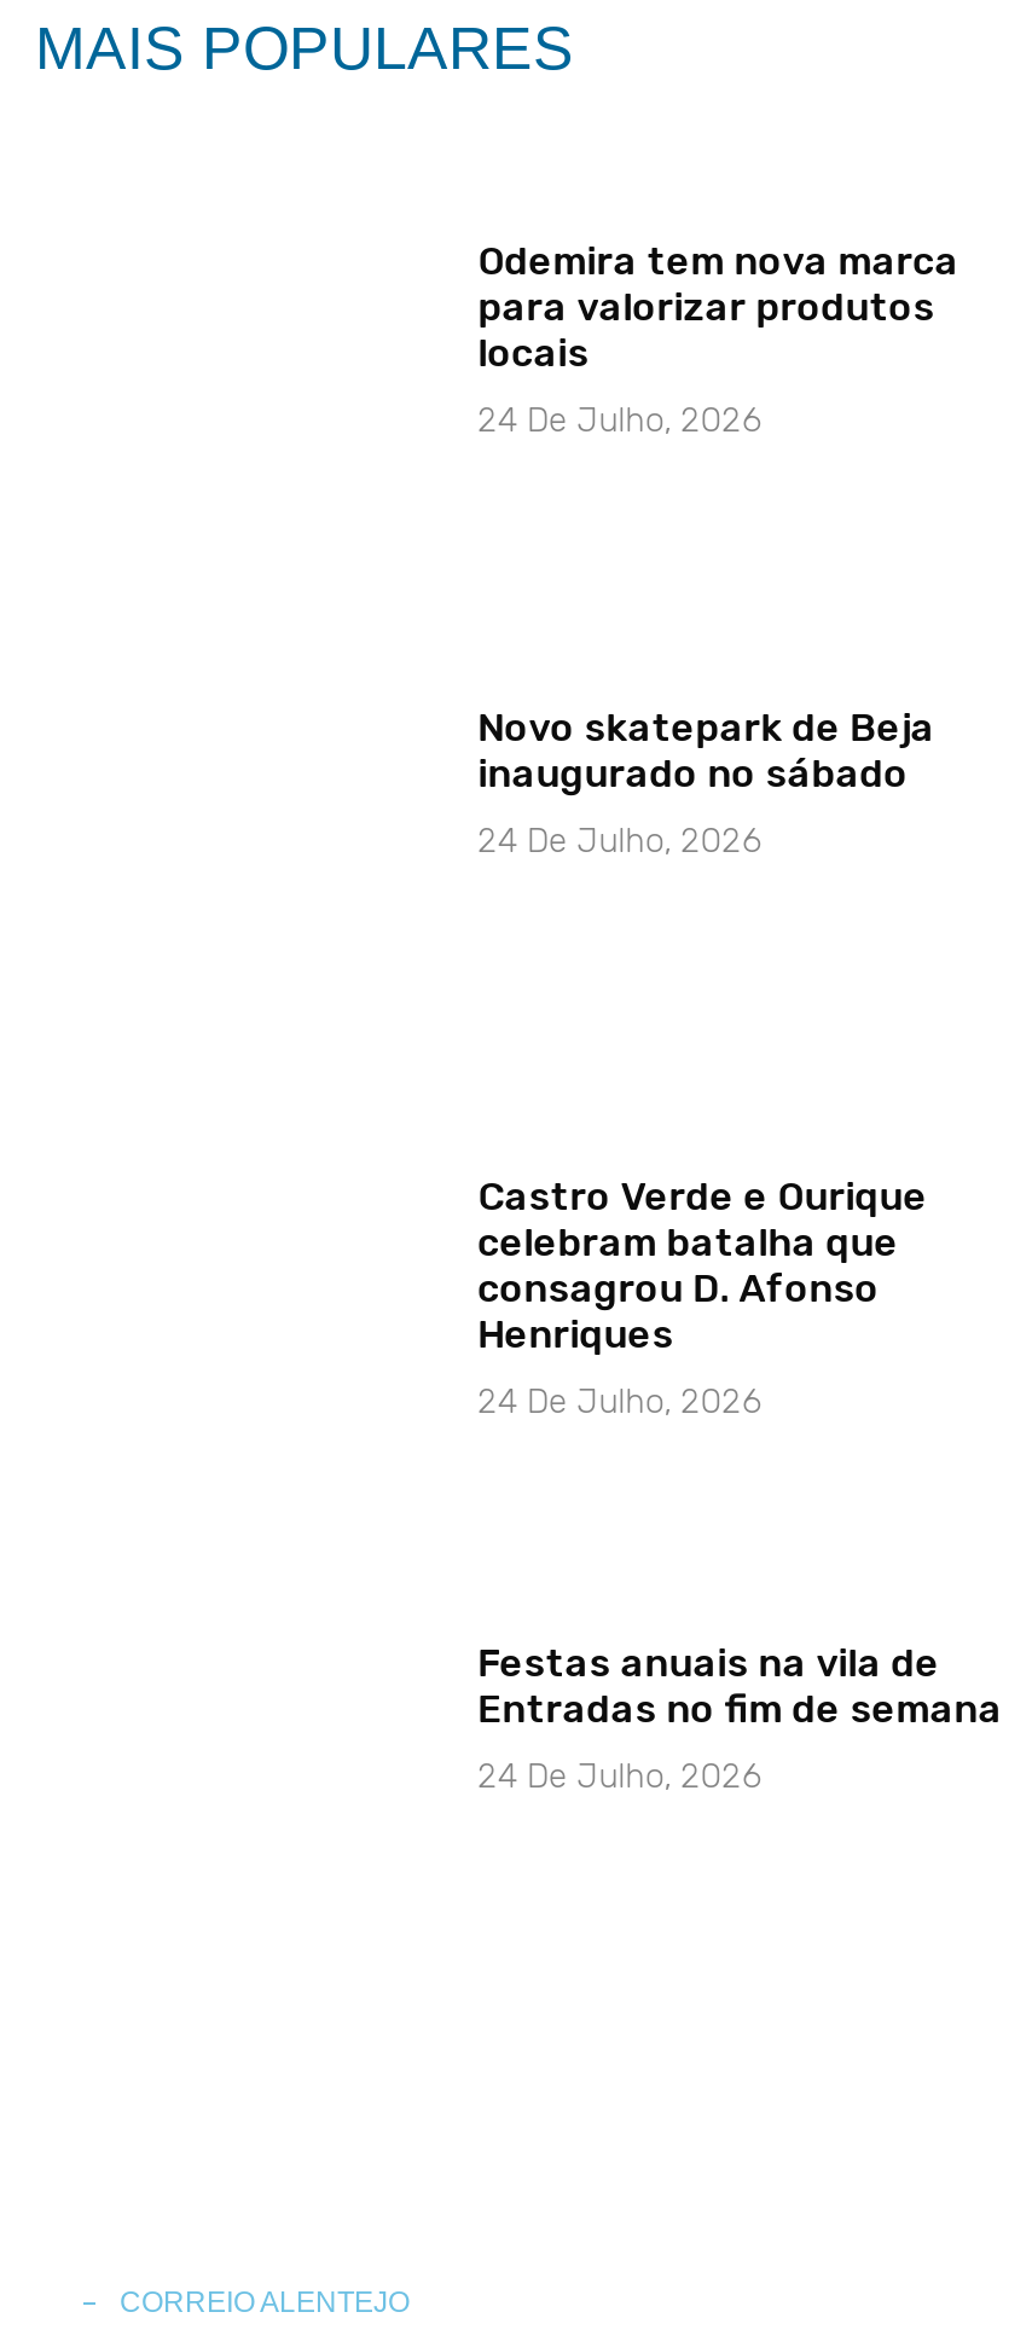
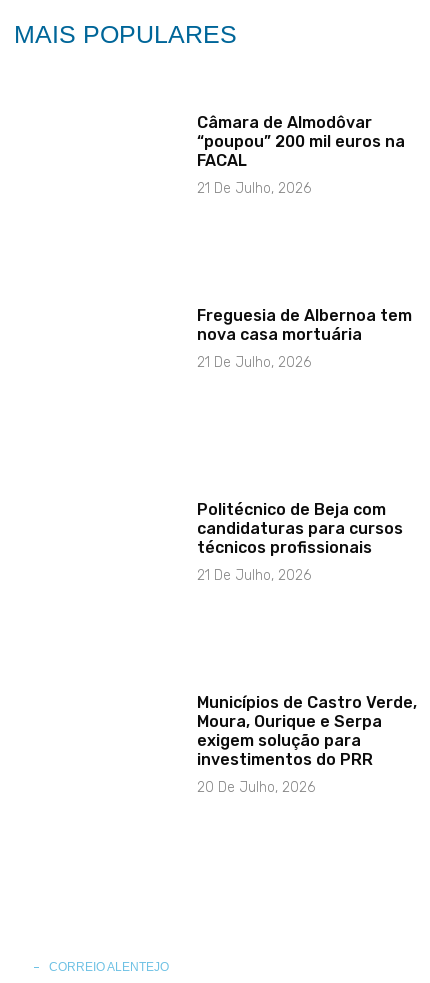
[478,239,959,377] Odemira tem nova marca | para valorizar produtos | locais -> [197,113,405,170] Câmara de Almodôvar | “poupou” 200 mil euros na | FACAL
[478,401,761,442] 24 De Julho, 2026 -> [197,180,311,197] 21 De Julho, 2026
[478,706,935,798] Novo skatepark de Beja | inaugurado no sábado -> [197,306,412,344] Freguesia de Albernoa tem | nova casa mortuária
[478,822,761,863] 24 De Julho, 2026 -> [197,354,311,371] 21 De Julho, 2026
[478,1173,927,1356] Castro Verde e Ourique | celebram batalha que | consagrou D. Afonso | Henriques -> [197,500,403,557] Politécnico de Beja com | candidaturas para cursos | técnicos profissionais
[478,1380,761,1422] 24 De Julho, 2026 -> [197,567,311,584] 21 De Julho, 2026
[478,1640,1002,1731] Festas anuais na vila de | Entradas no fim de semana -> [197,693,417,769] Municípios de Castro Verde, | Moura, Ourique e Serpa | exigem solução para | investimentos do PRR
[478,1756,761,1797] 24 De Julho, 2026 -> [197,779,315,796] 20 De Julho, 2026

